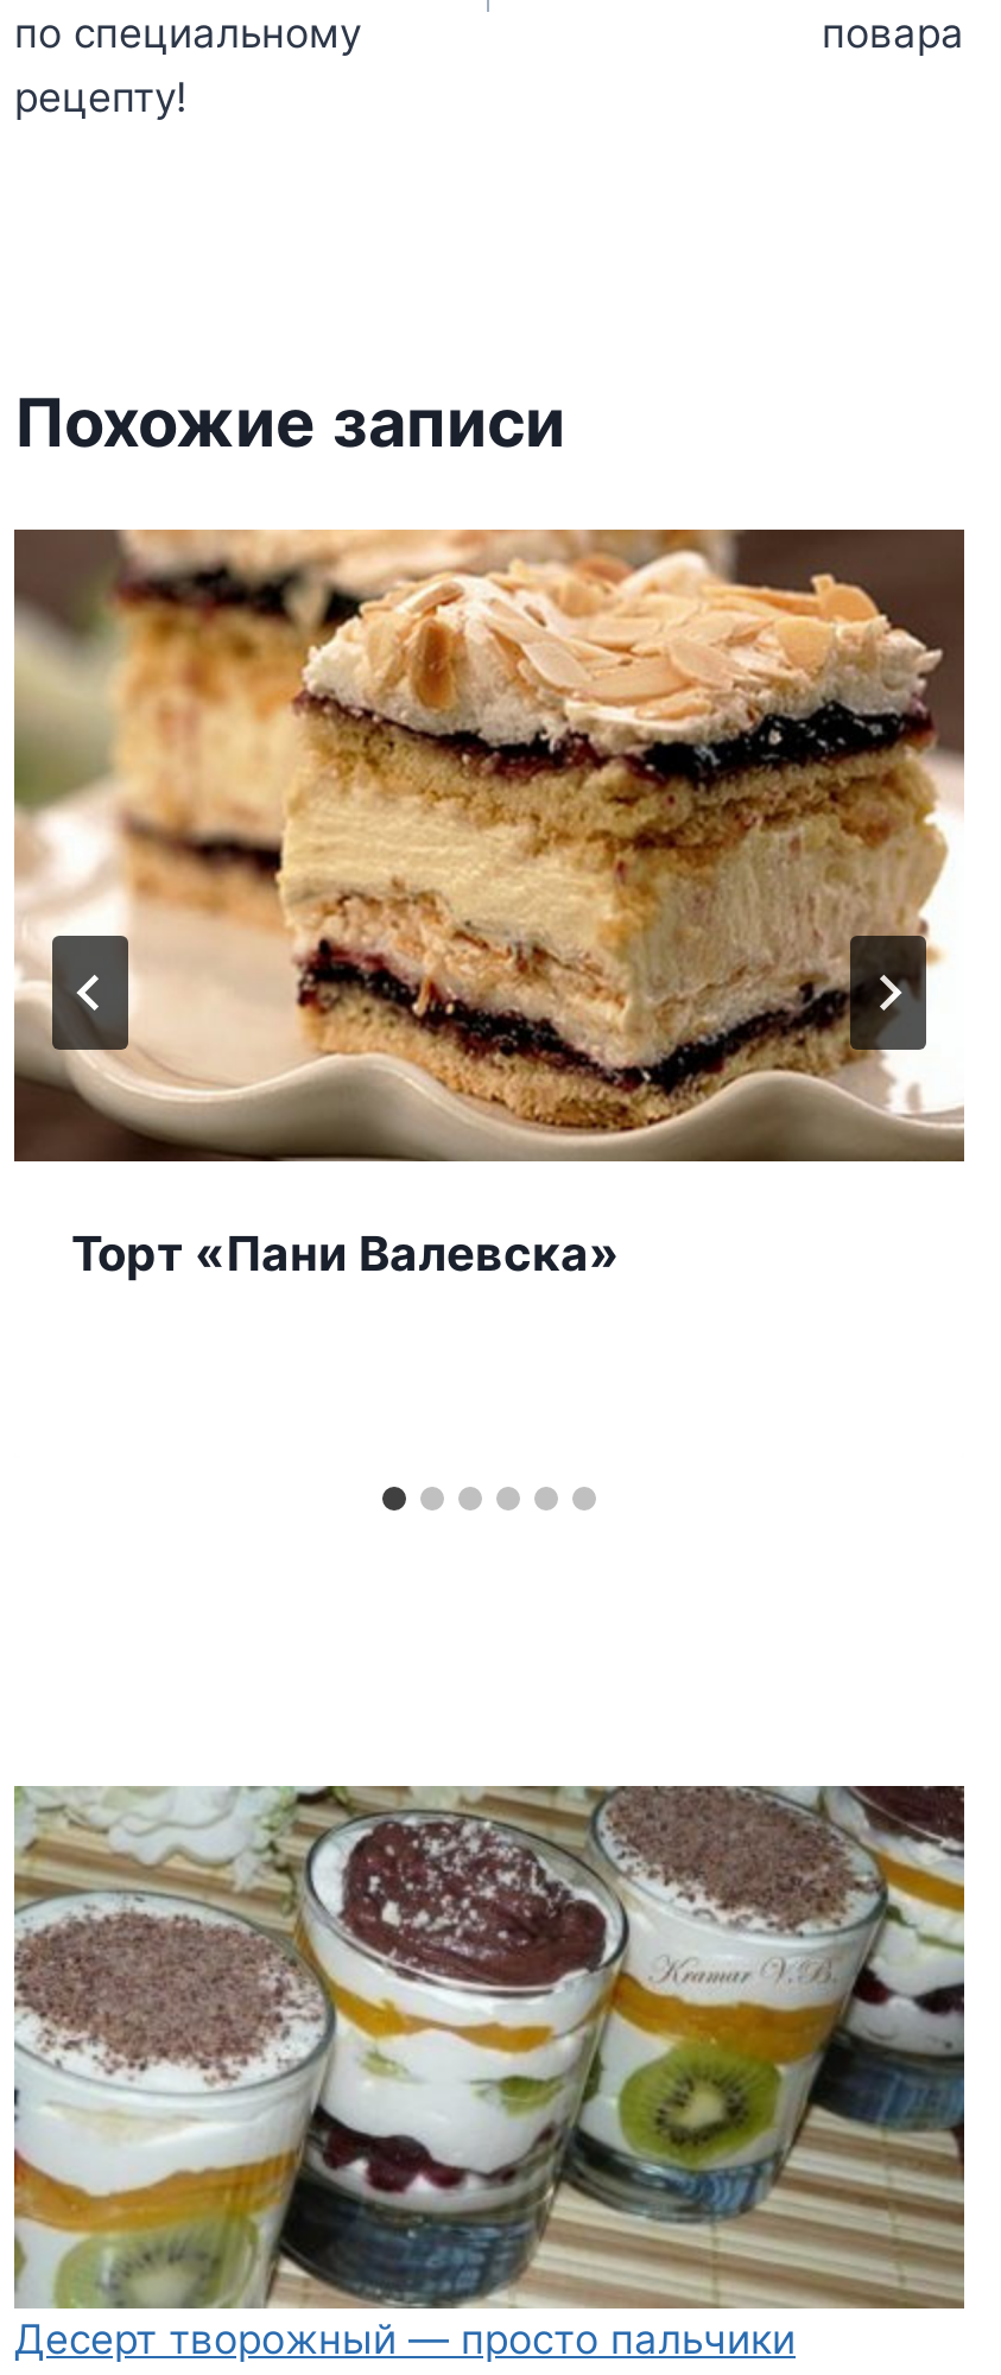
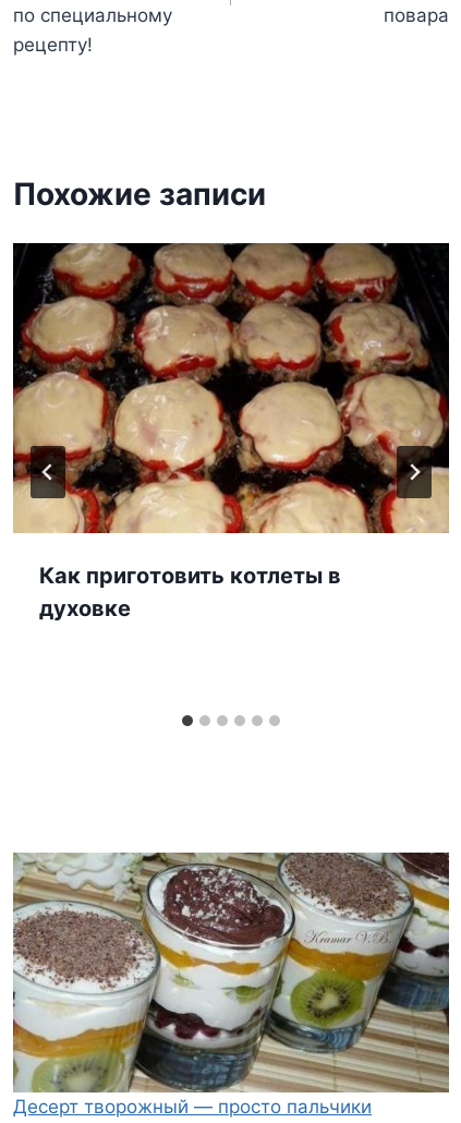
[12,527,967,1283] [image] | Торт «Пани Валевска» -> [12,242,450,622] [image] | Как приготовить котлеты в | духовке

